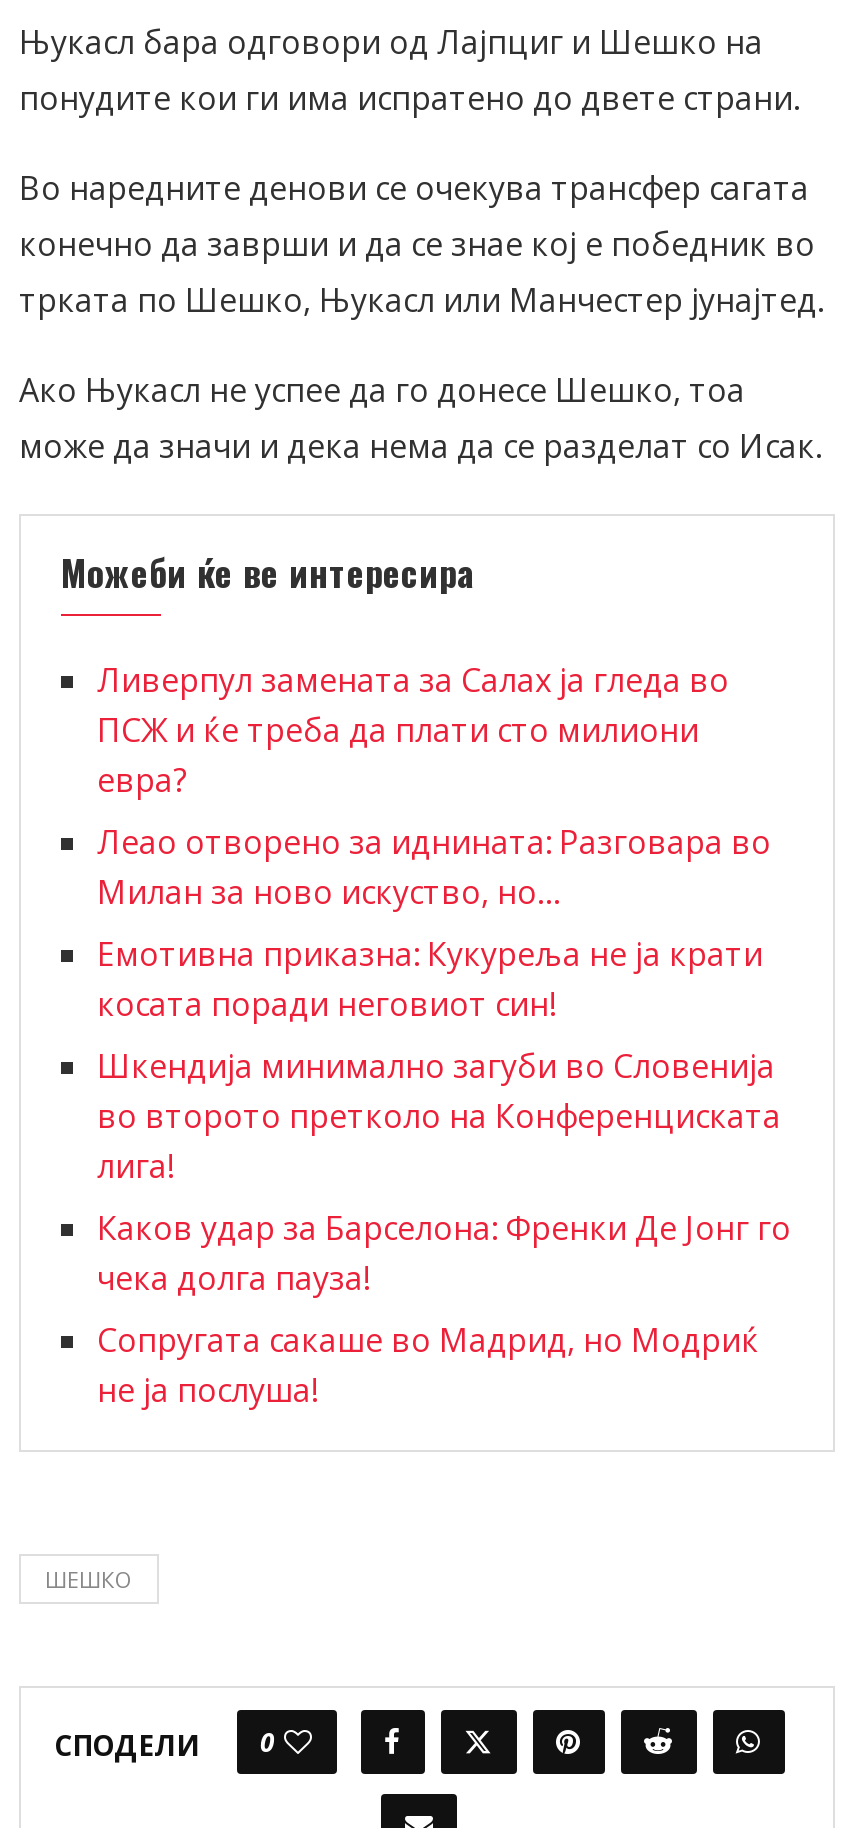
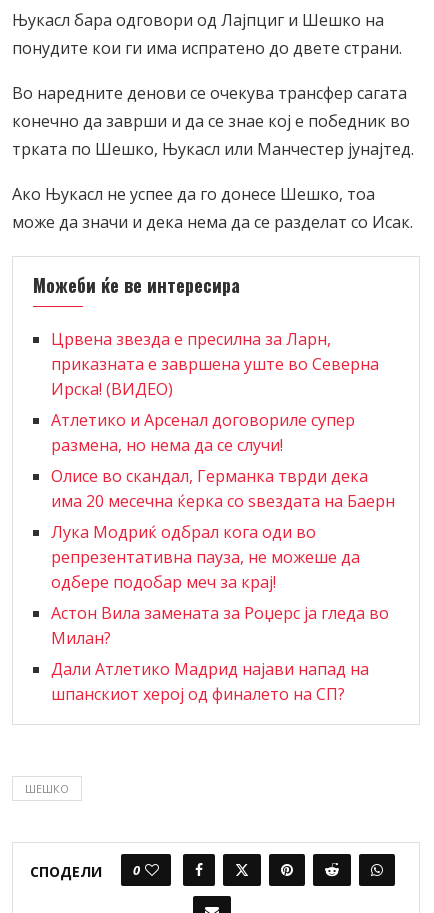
[97,658,791,1412] Ливерпул замената за Салах ја гледа во | ПСЖ и ќе треба да плати сто милиони | евра? | Леао отворено за иднината: Разговара во | Милан за ново искуство, но… | Емотивна приказна: Кукуреља не ја крати | косата поради неговиот син! | Шкендија минимално загуби во Словенија | во второто претколо на Конференциската | лига! | Каков удар за Барселона: Френки Де Јонг го | чека долга пауза! | Сопругата сакаше во Мадрид, но Модриќ | не ја послуша! -> [51,328,395,705] Црвена звезда е пресилна за Ларн, | приказната е завршена уште во Северна | Ирска! (ВИДЕО) | Атлетико и Арсенал договориле супер | размена, но нема да се случи! | Олисе во скандал, Германка тврди дека | има 20 месечна ќерка со ѕвездата на Баерн | Лука Модриќ одбрал кога оди во | репрезентативна пауза, не можеше да | одбере подобар меч за крај! | Астон Вила замената за Роџерс ја гледа во | Милан? | Дали Атлетико Мадрид најави напад на | шпанскиот херој од финалето на СП?

